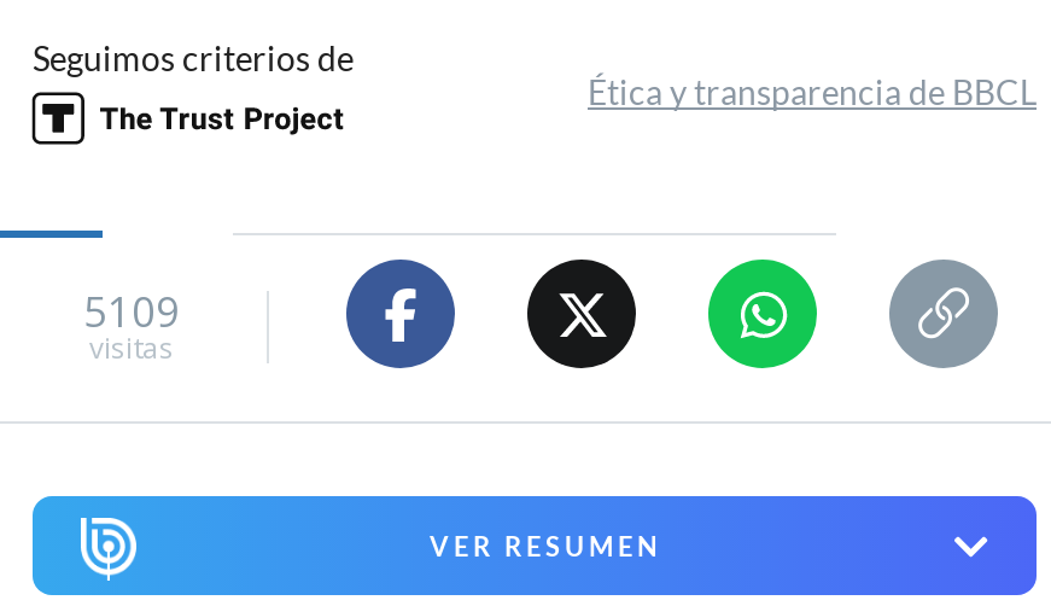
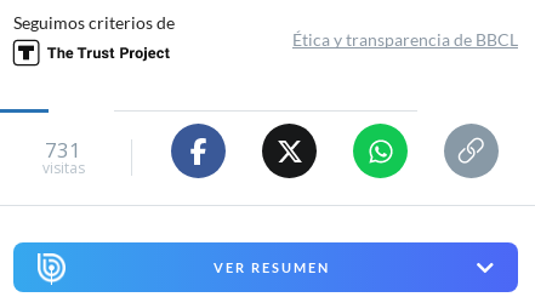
[83,284,180,339] 5109 -> [45,136,81,164] 731

